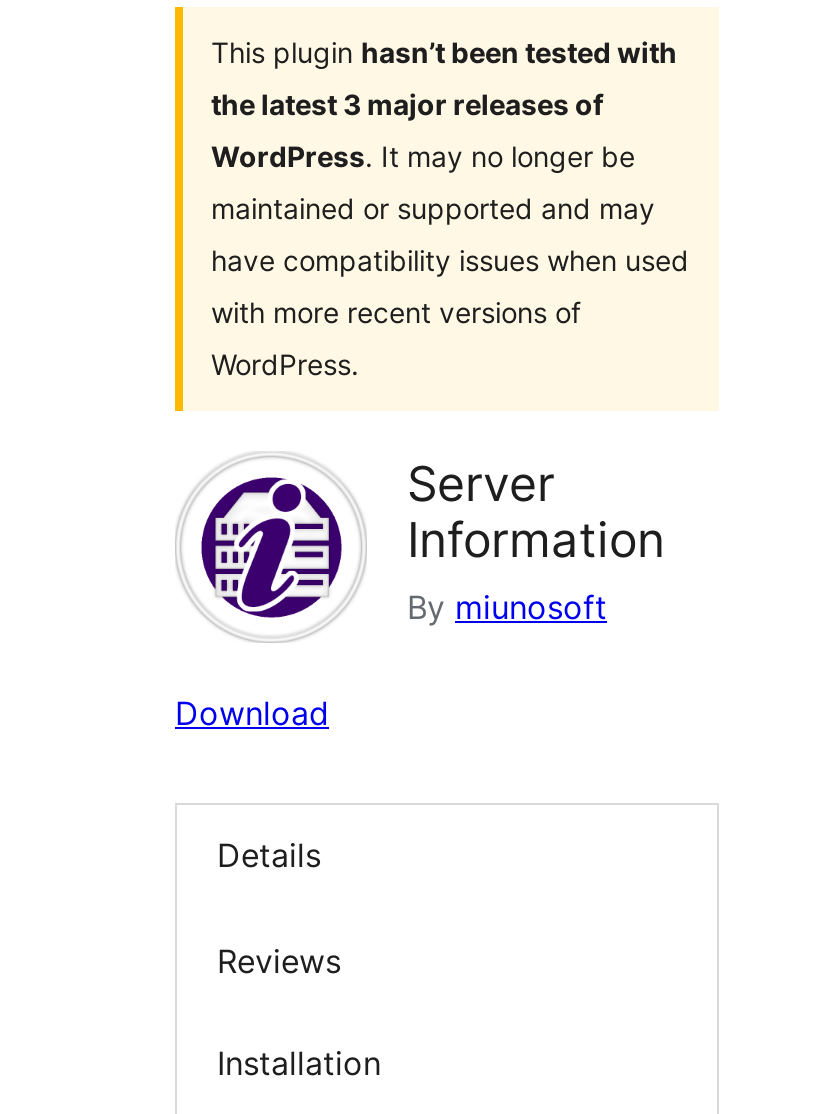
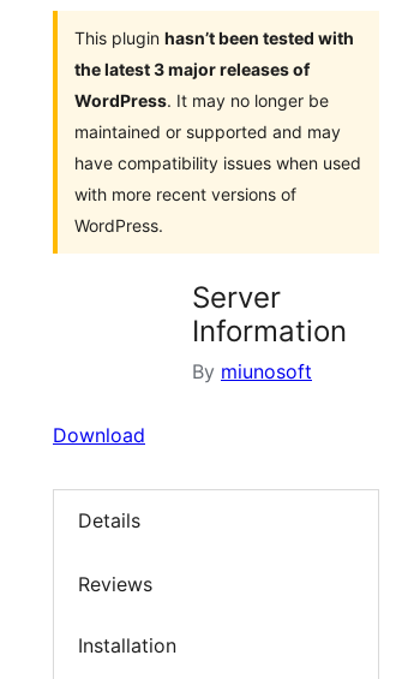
[175,453,367,643] [image] -> none

